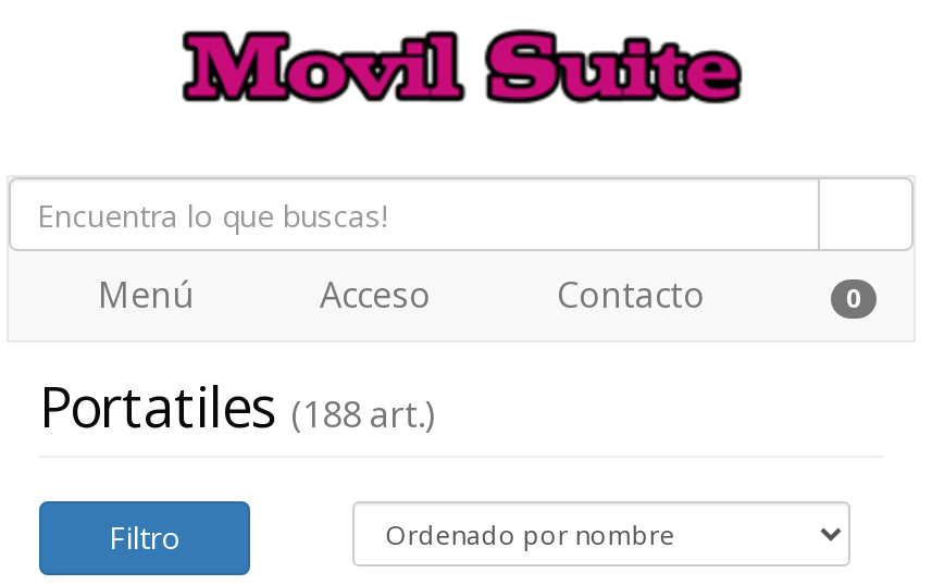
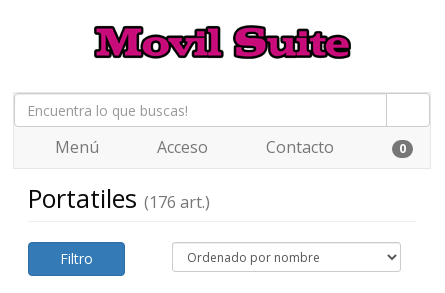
[39,369,435,443] Portatiles (188 art.) -> [28,181,210,215] Portatiles (176 art.)

